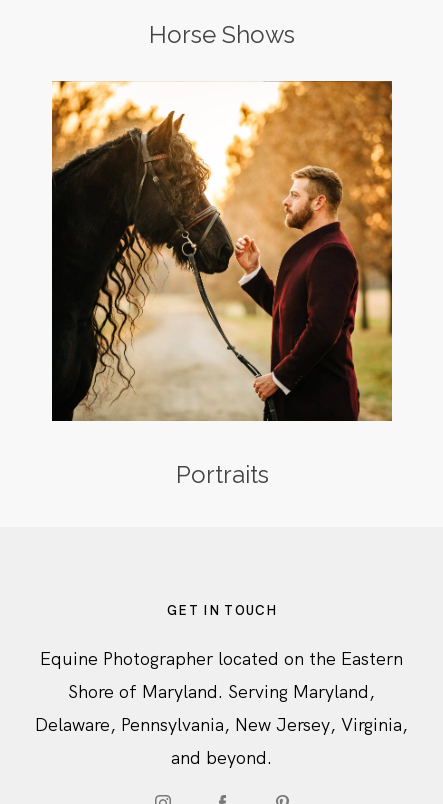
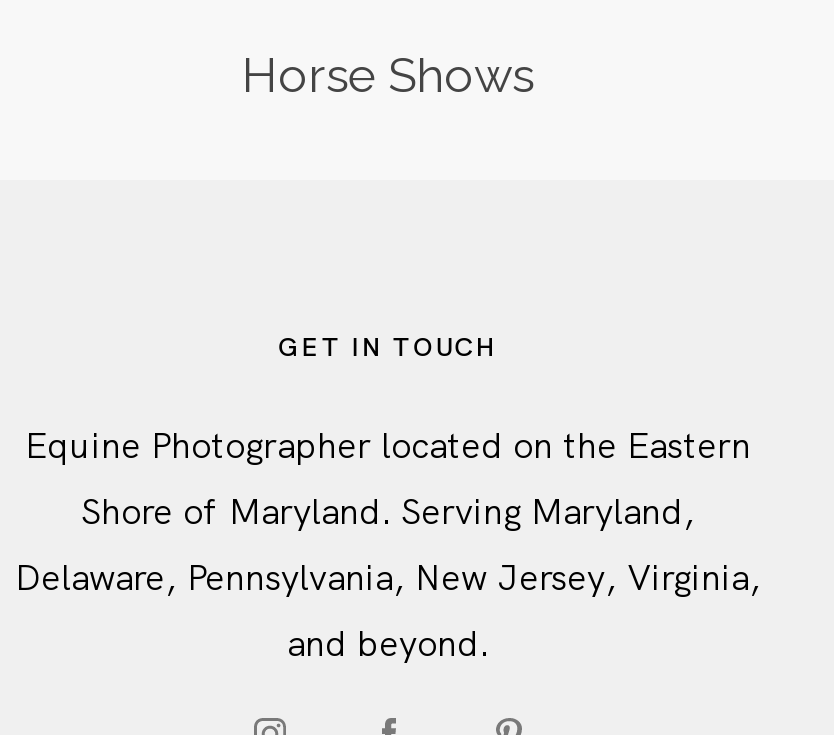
[51,80,393,489] [image] | Portraits -> none

